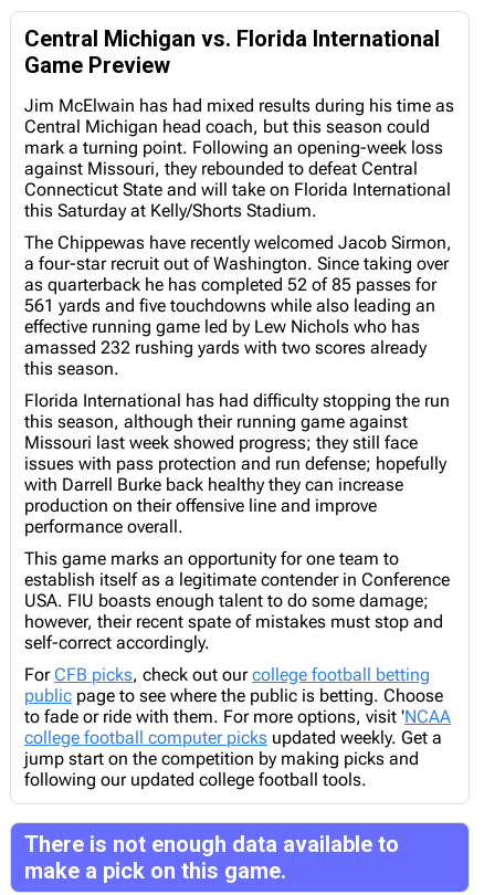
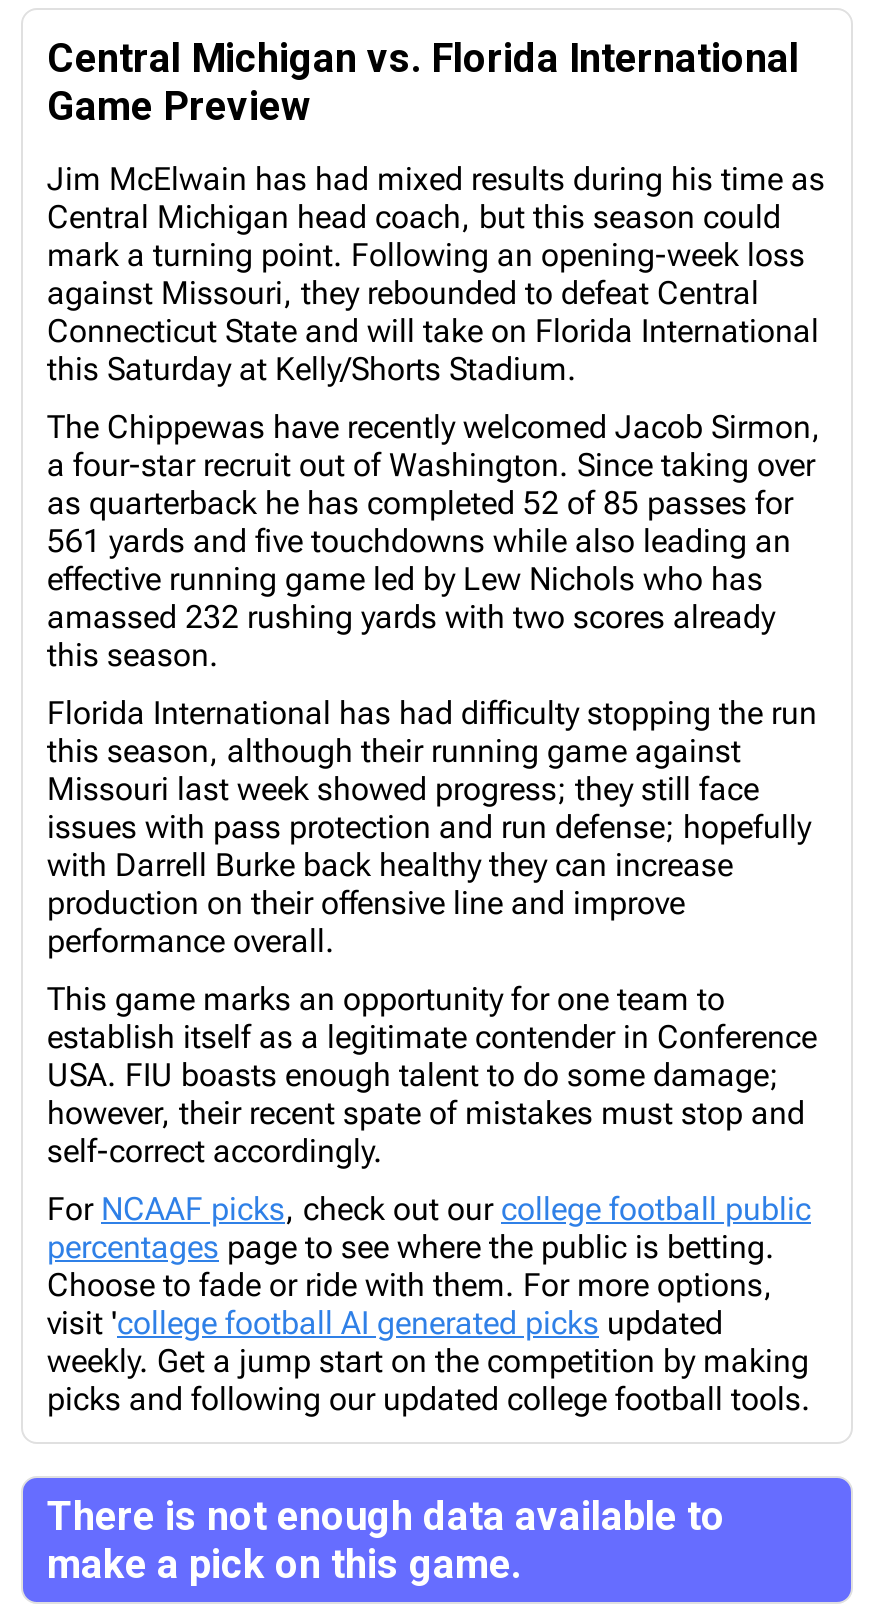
[24,664,451,790] For CFB picks, check out our college football betting | public page to see where the public is betting. Choose | to fade or ride with them. For more options, visit ' NCAA | college football computer picks updated weekly. Get a | jump start on the competition by making picks and | following our updated college football tools. -> [47,1190,811,1418] For NCAAF picks, check out our college football public | percentages page to see where the public is betting. | Choose to fade or ride with them. For more options, | visit ' college football AI generated picks updated | weekly. Get a jump start on the competition by making | picks and following our updated college football tools.

